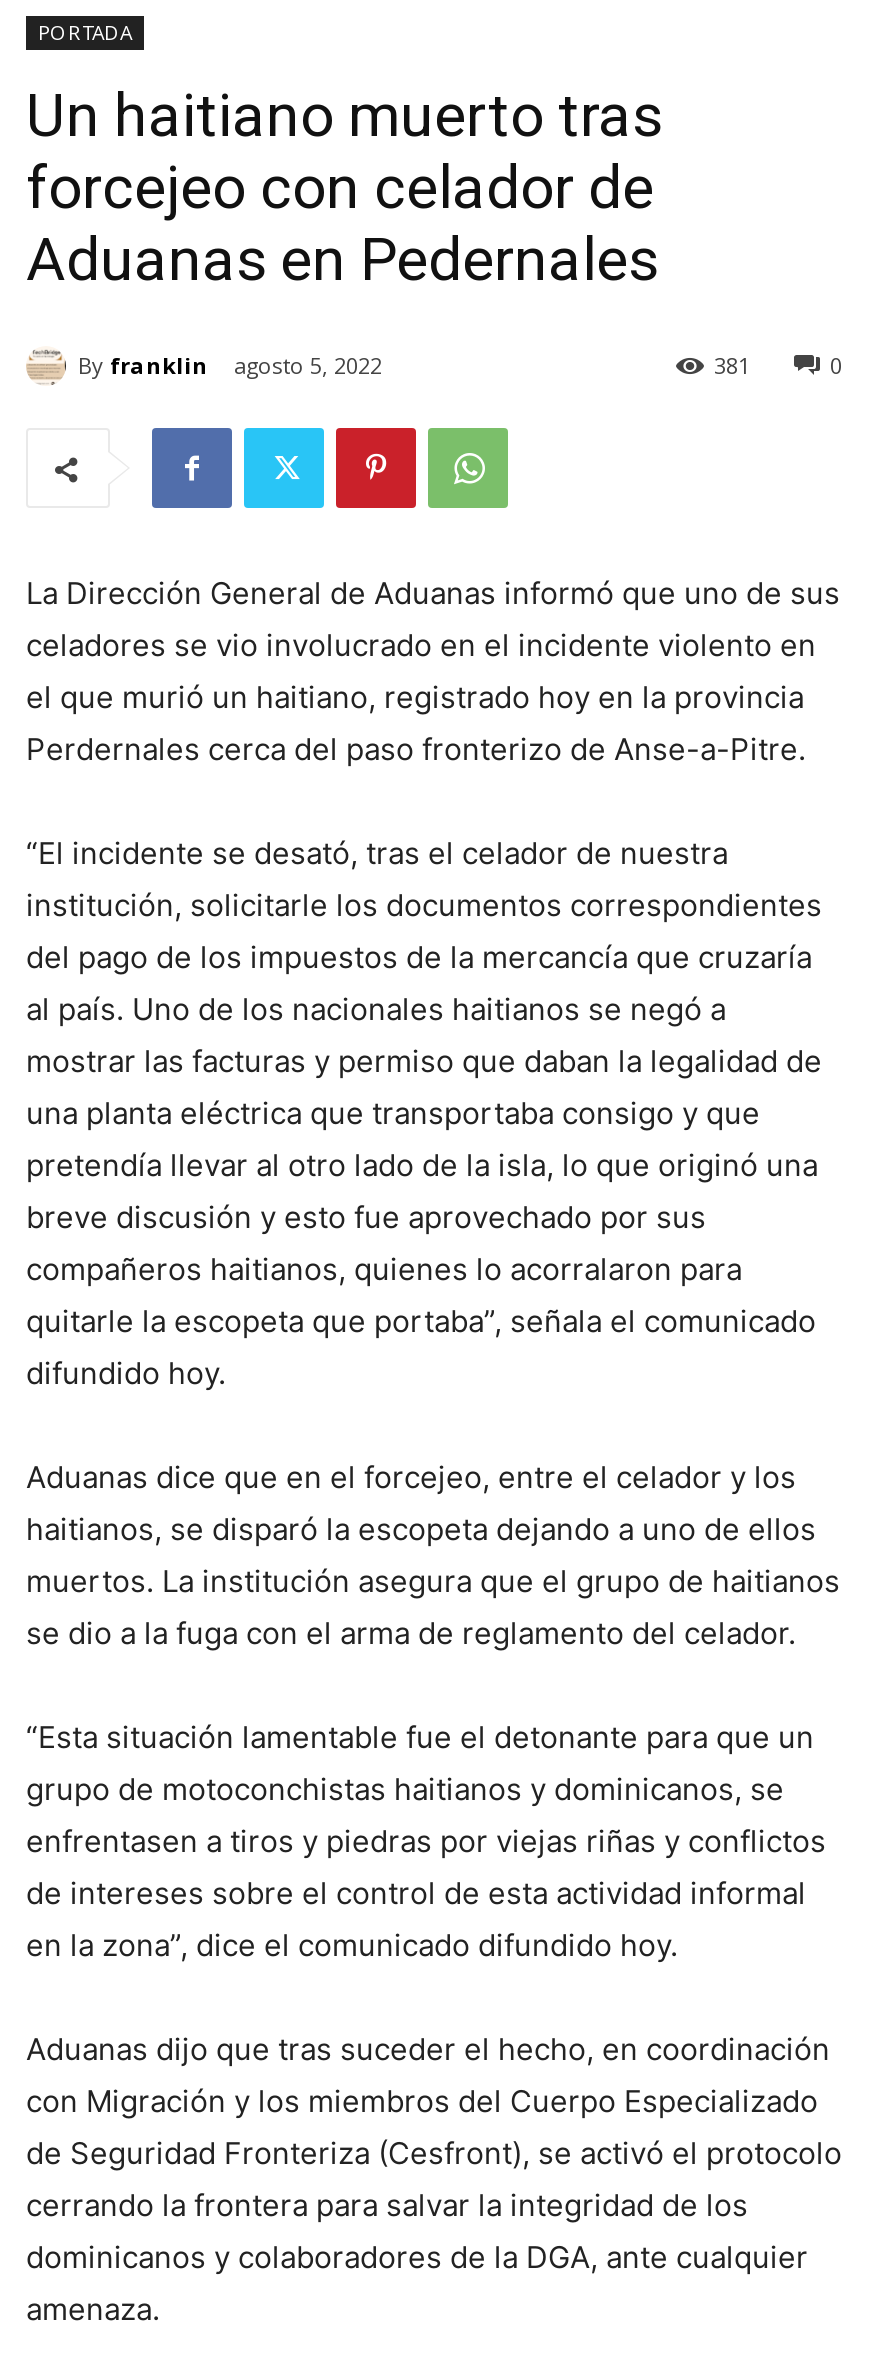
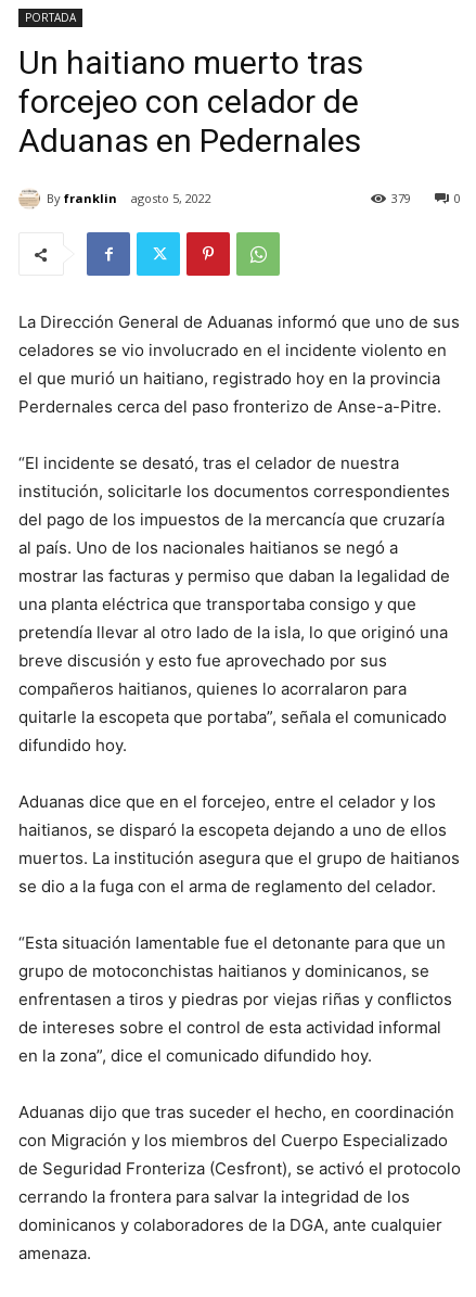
[714,350,750,380] 381 -> [391,190,411,206] 379

